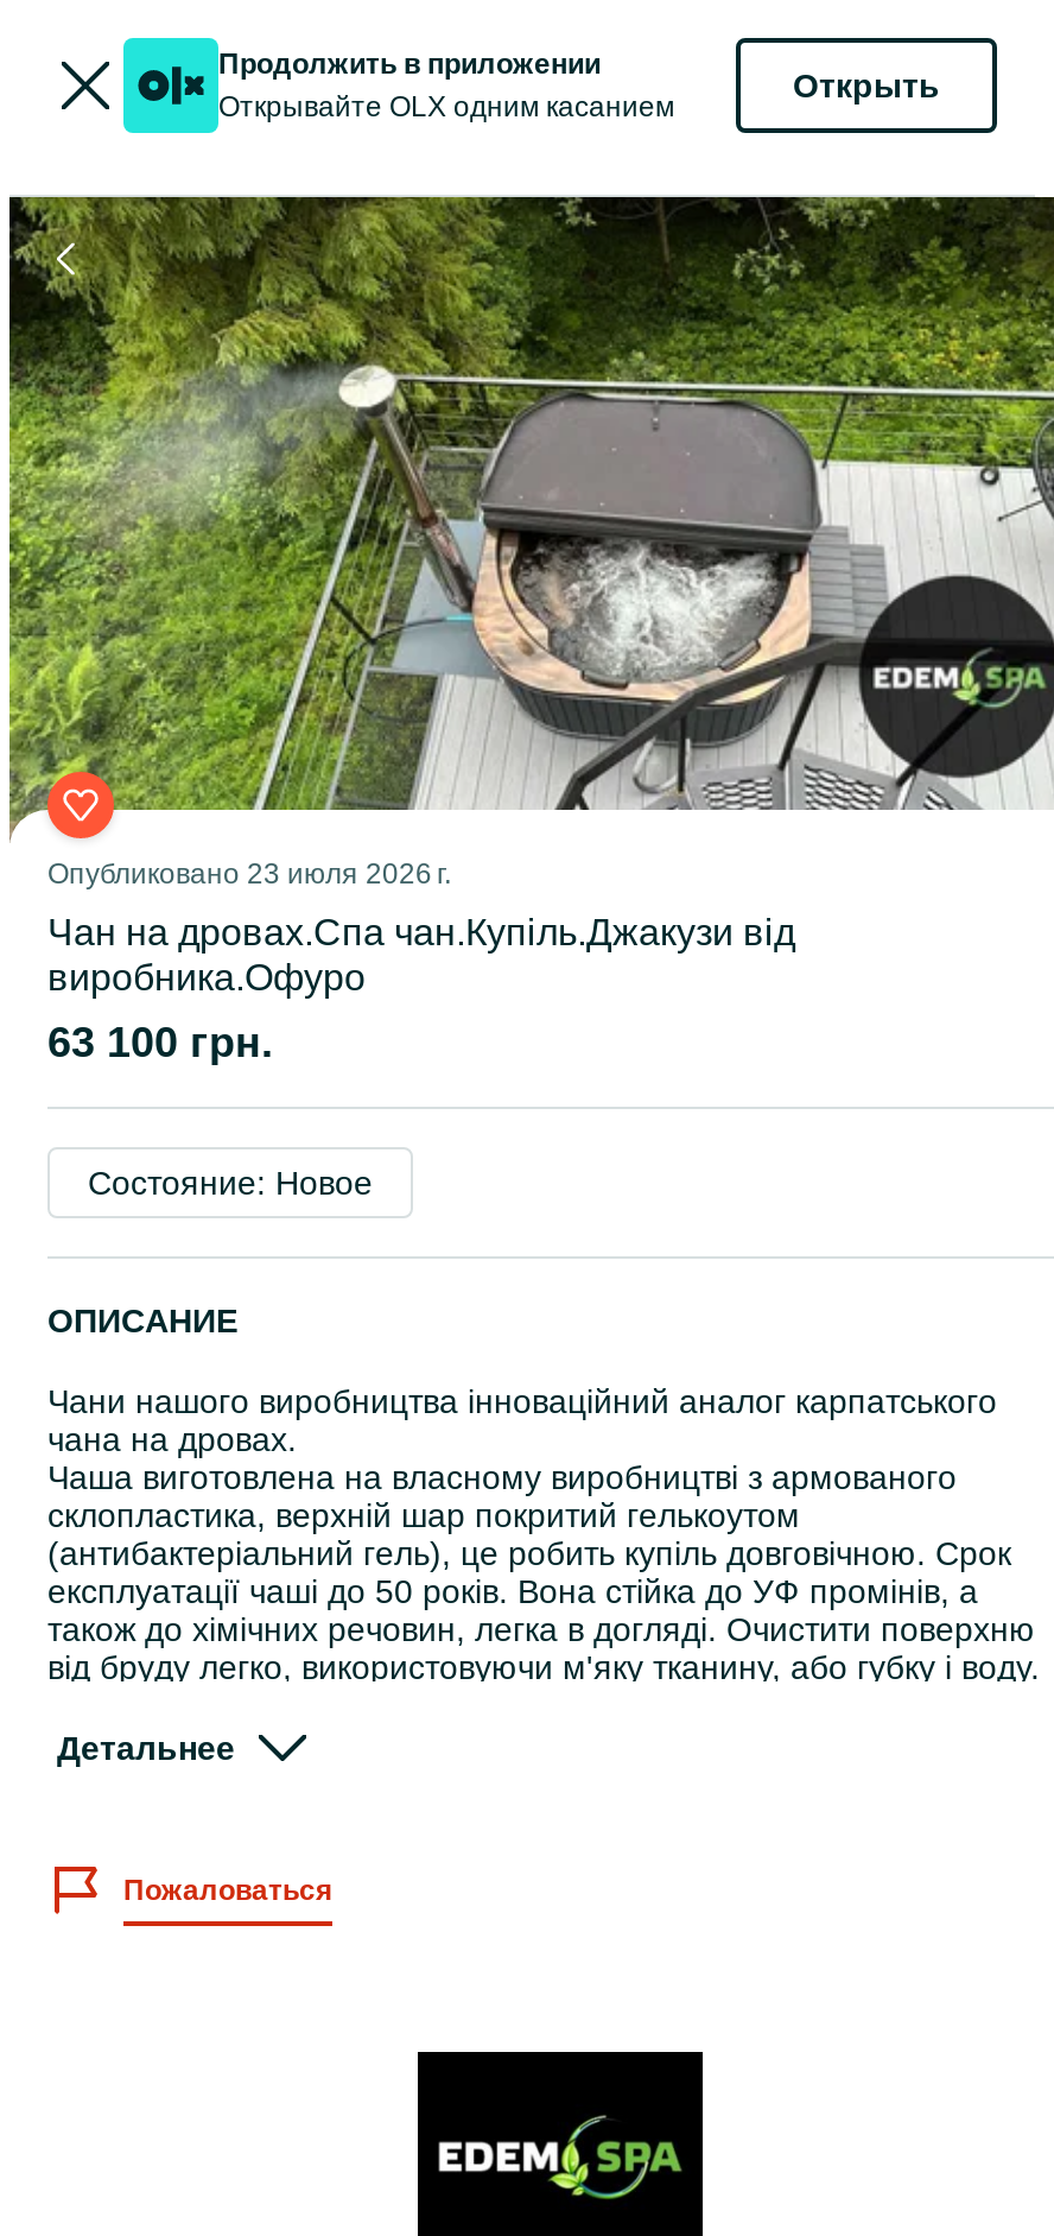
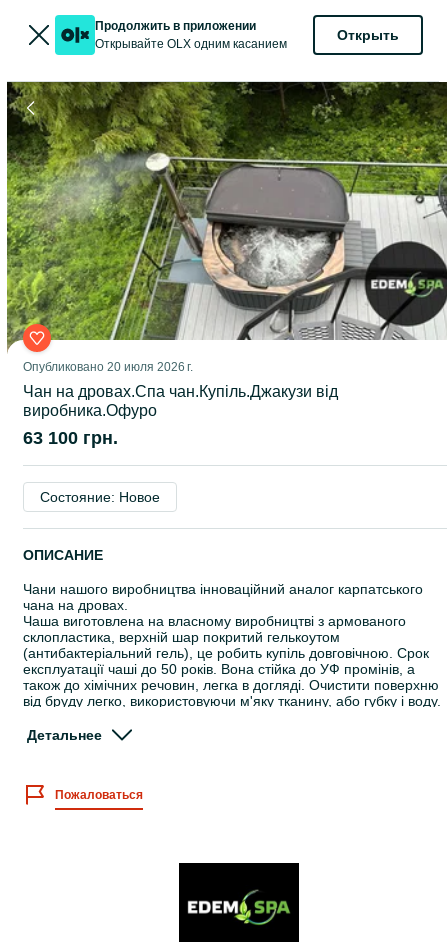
[47,857,451,891] Опубликовано 23 июля 2026 г. -> [23,360,193,374] Опубликовано 20 июля 2026 г.

